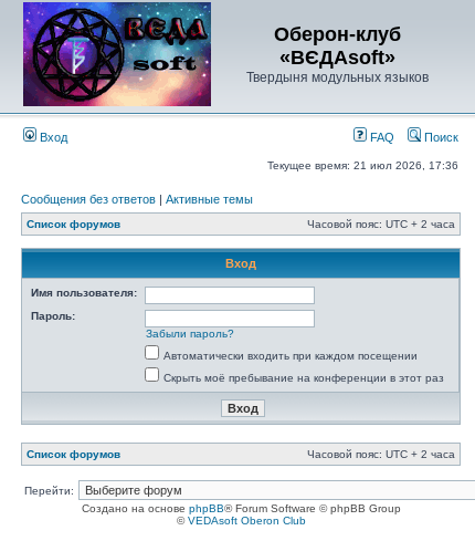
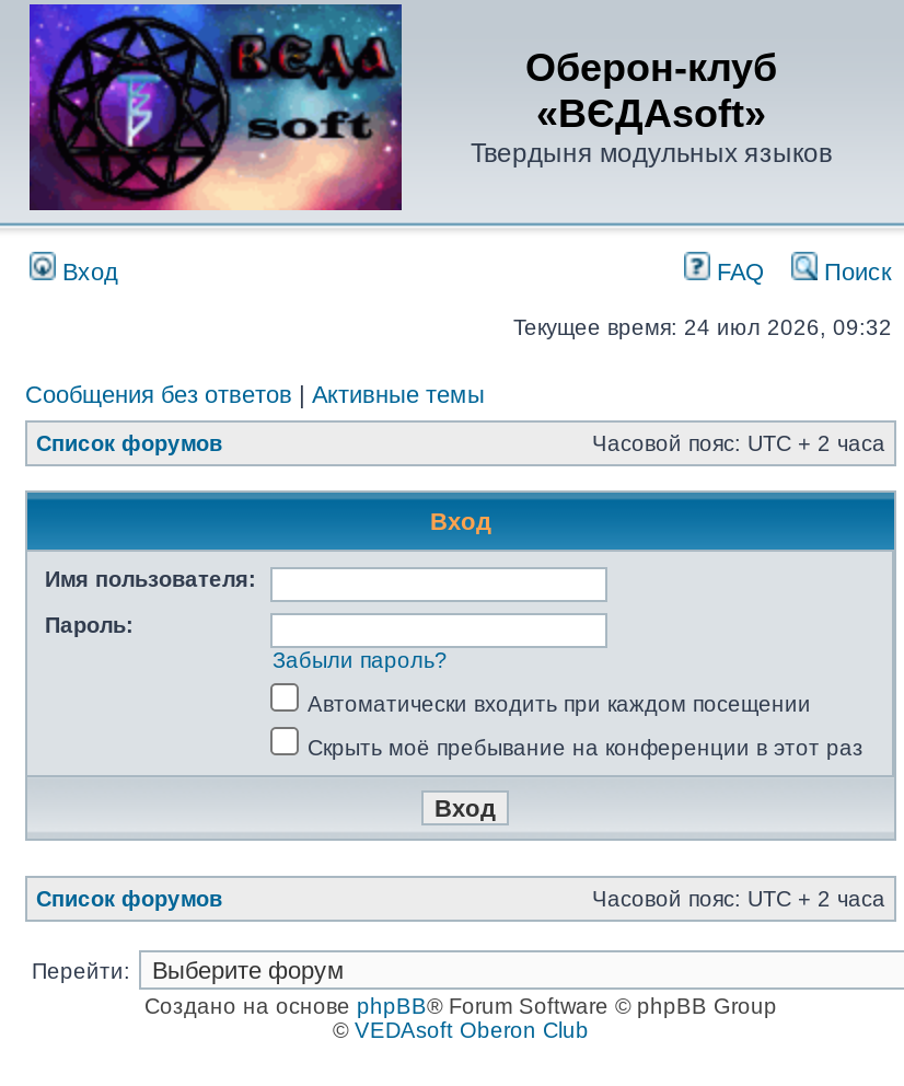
[267,159,458,171] Текущее время: 21 июл 2026, 17:36 -> [513,315,892,339] Текущее время: 24 июл 2026, 09:32

